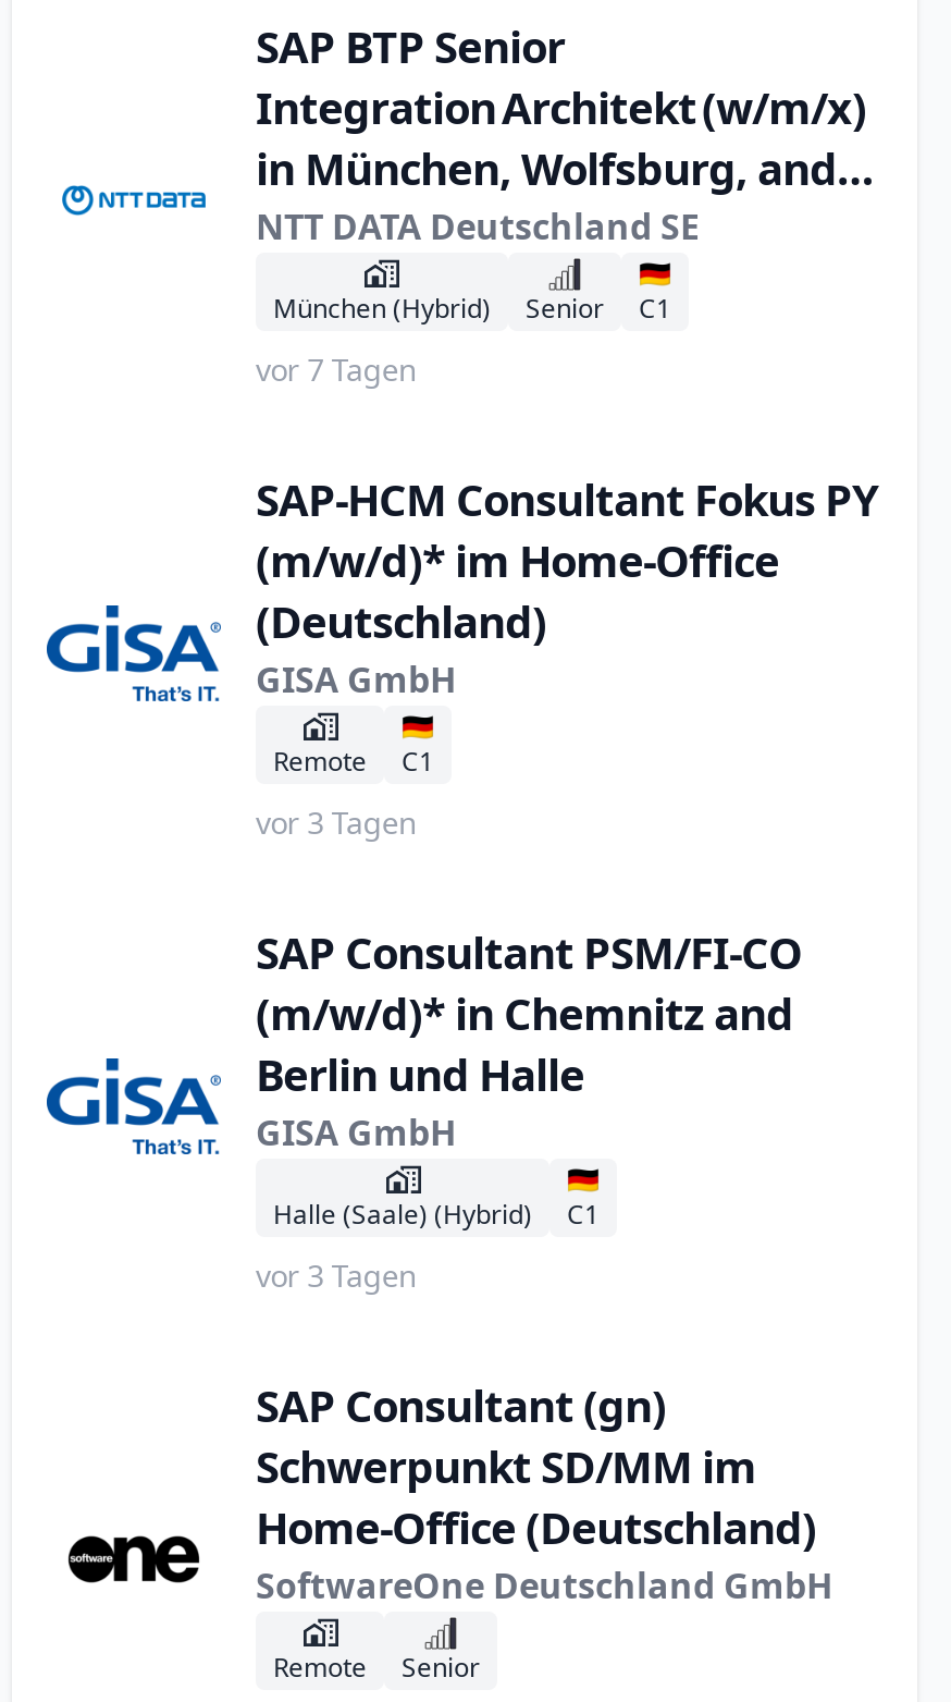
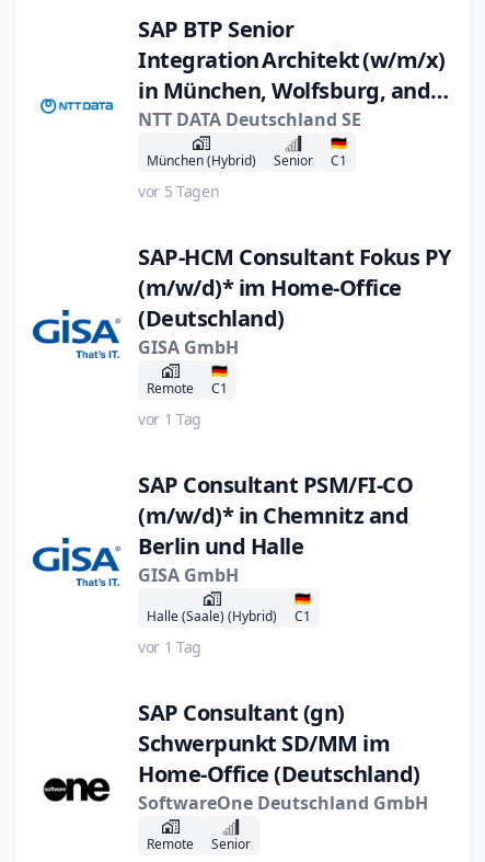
[256,348,417,390] vor 7 Tagen -> [138,181,219,202] vor 5 Tagen
[256,801,417,843] vor 3 Tagen -> [138,409,201,429] vor 1 Tag
[256,1254,417,1296] vor 3 Tagen -> [138,636,201,657] vor 1 Tag

